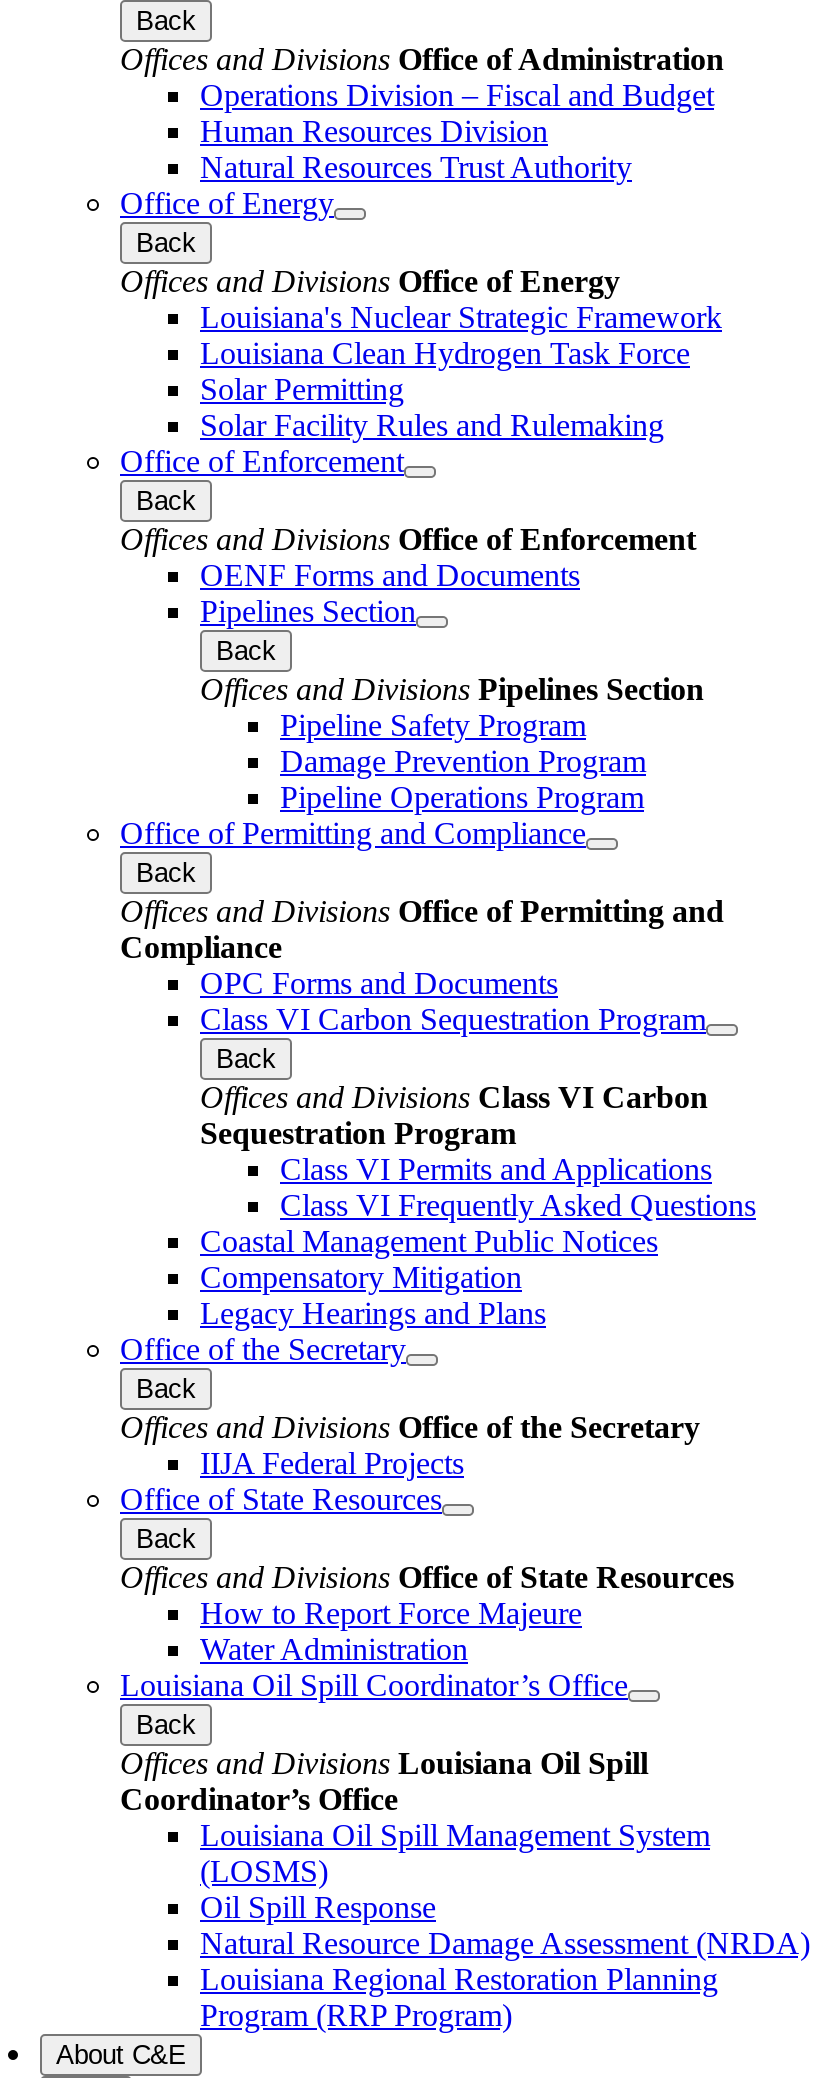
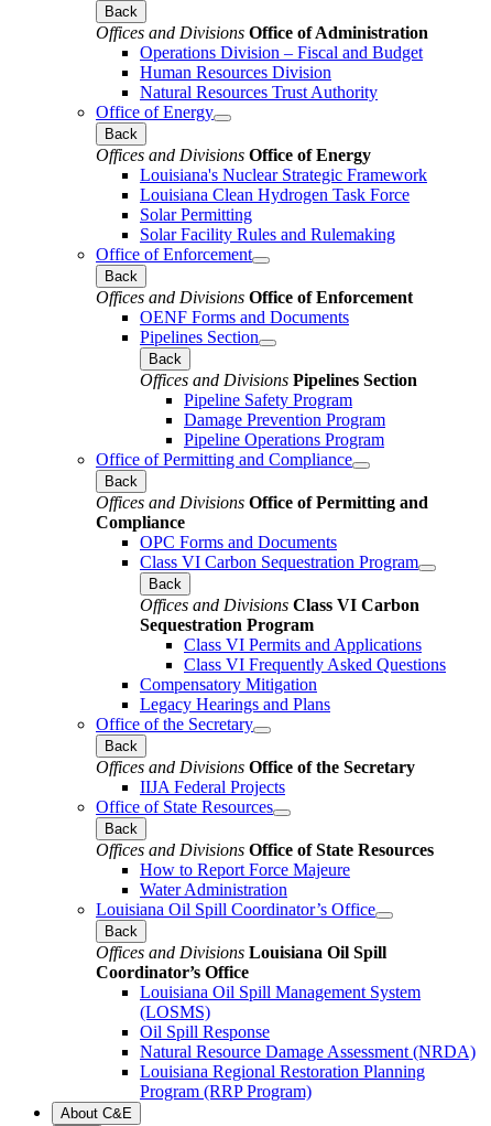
[200,1223,658,1257] Coastal Management Public Notices -> none

